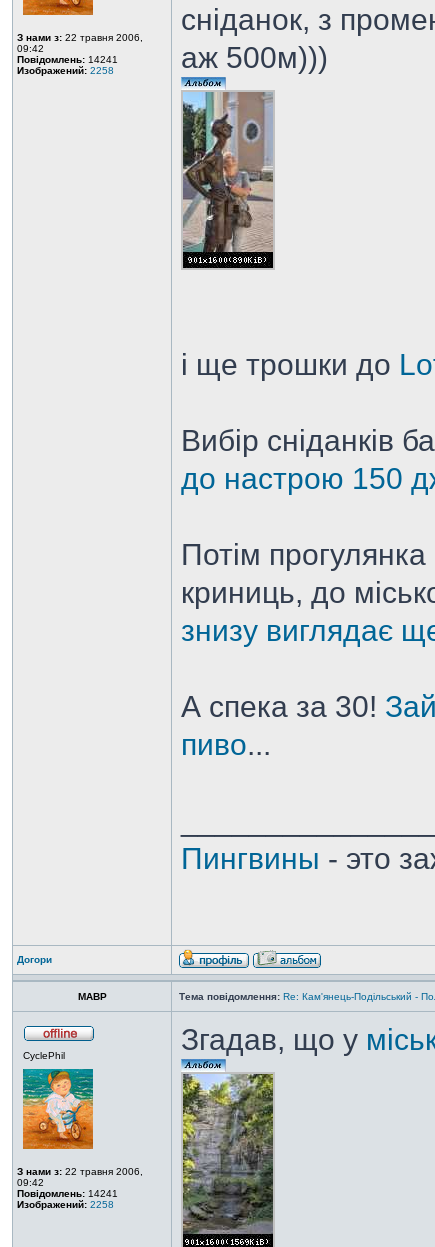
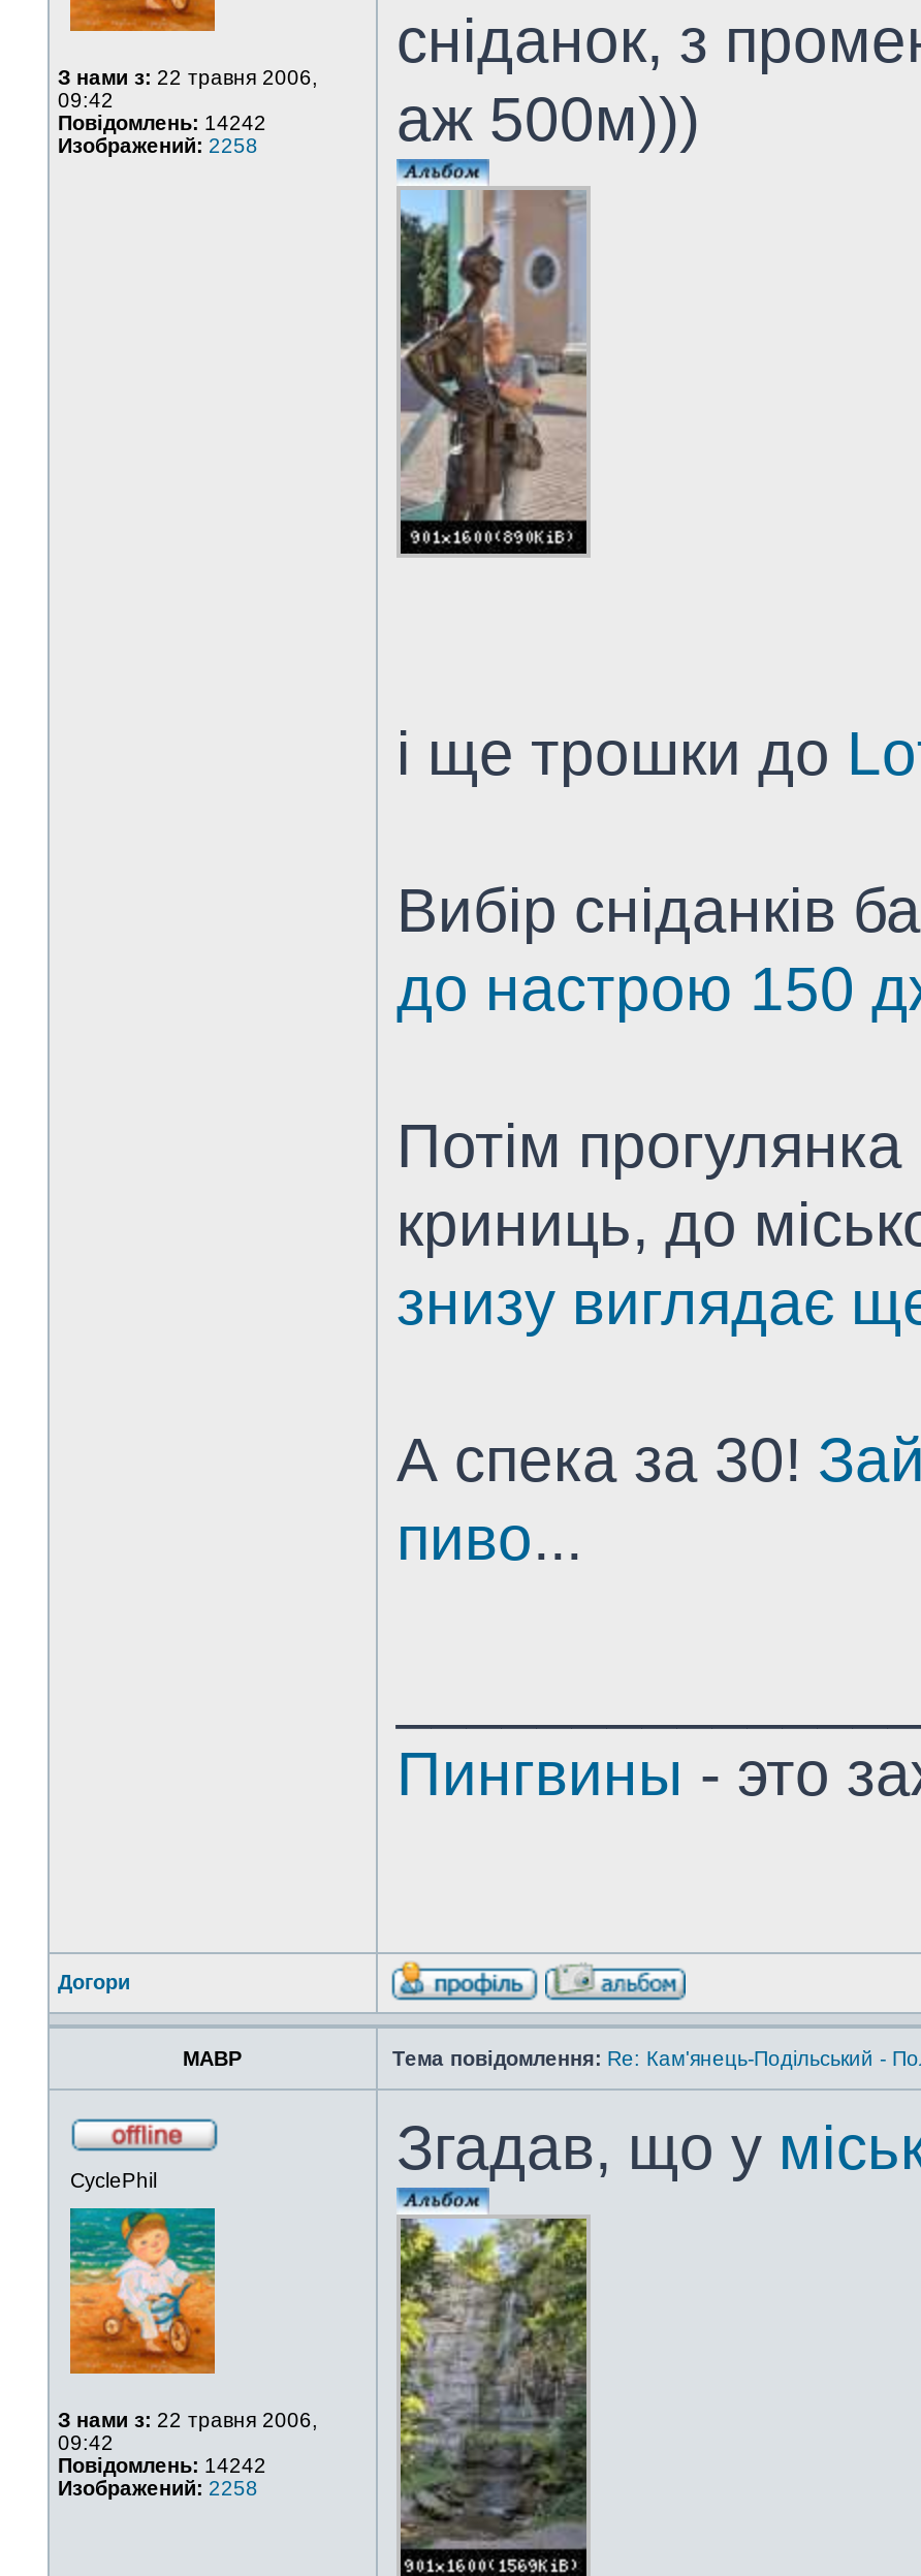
[17,54,118,65] Повідомлень: 14241 -> [58,112,266,134] Повідомлень: 14242
[17,1188,118,1199] Повідомлень: 14241 -> [58,2454,266,2477] Повідомлень: 14242

